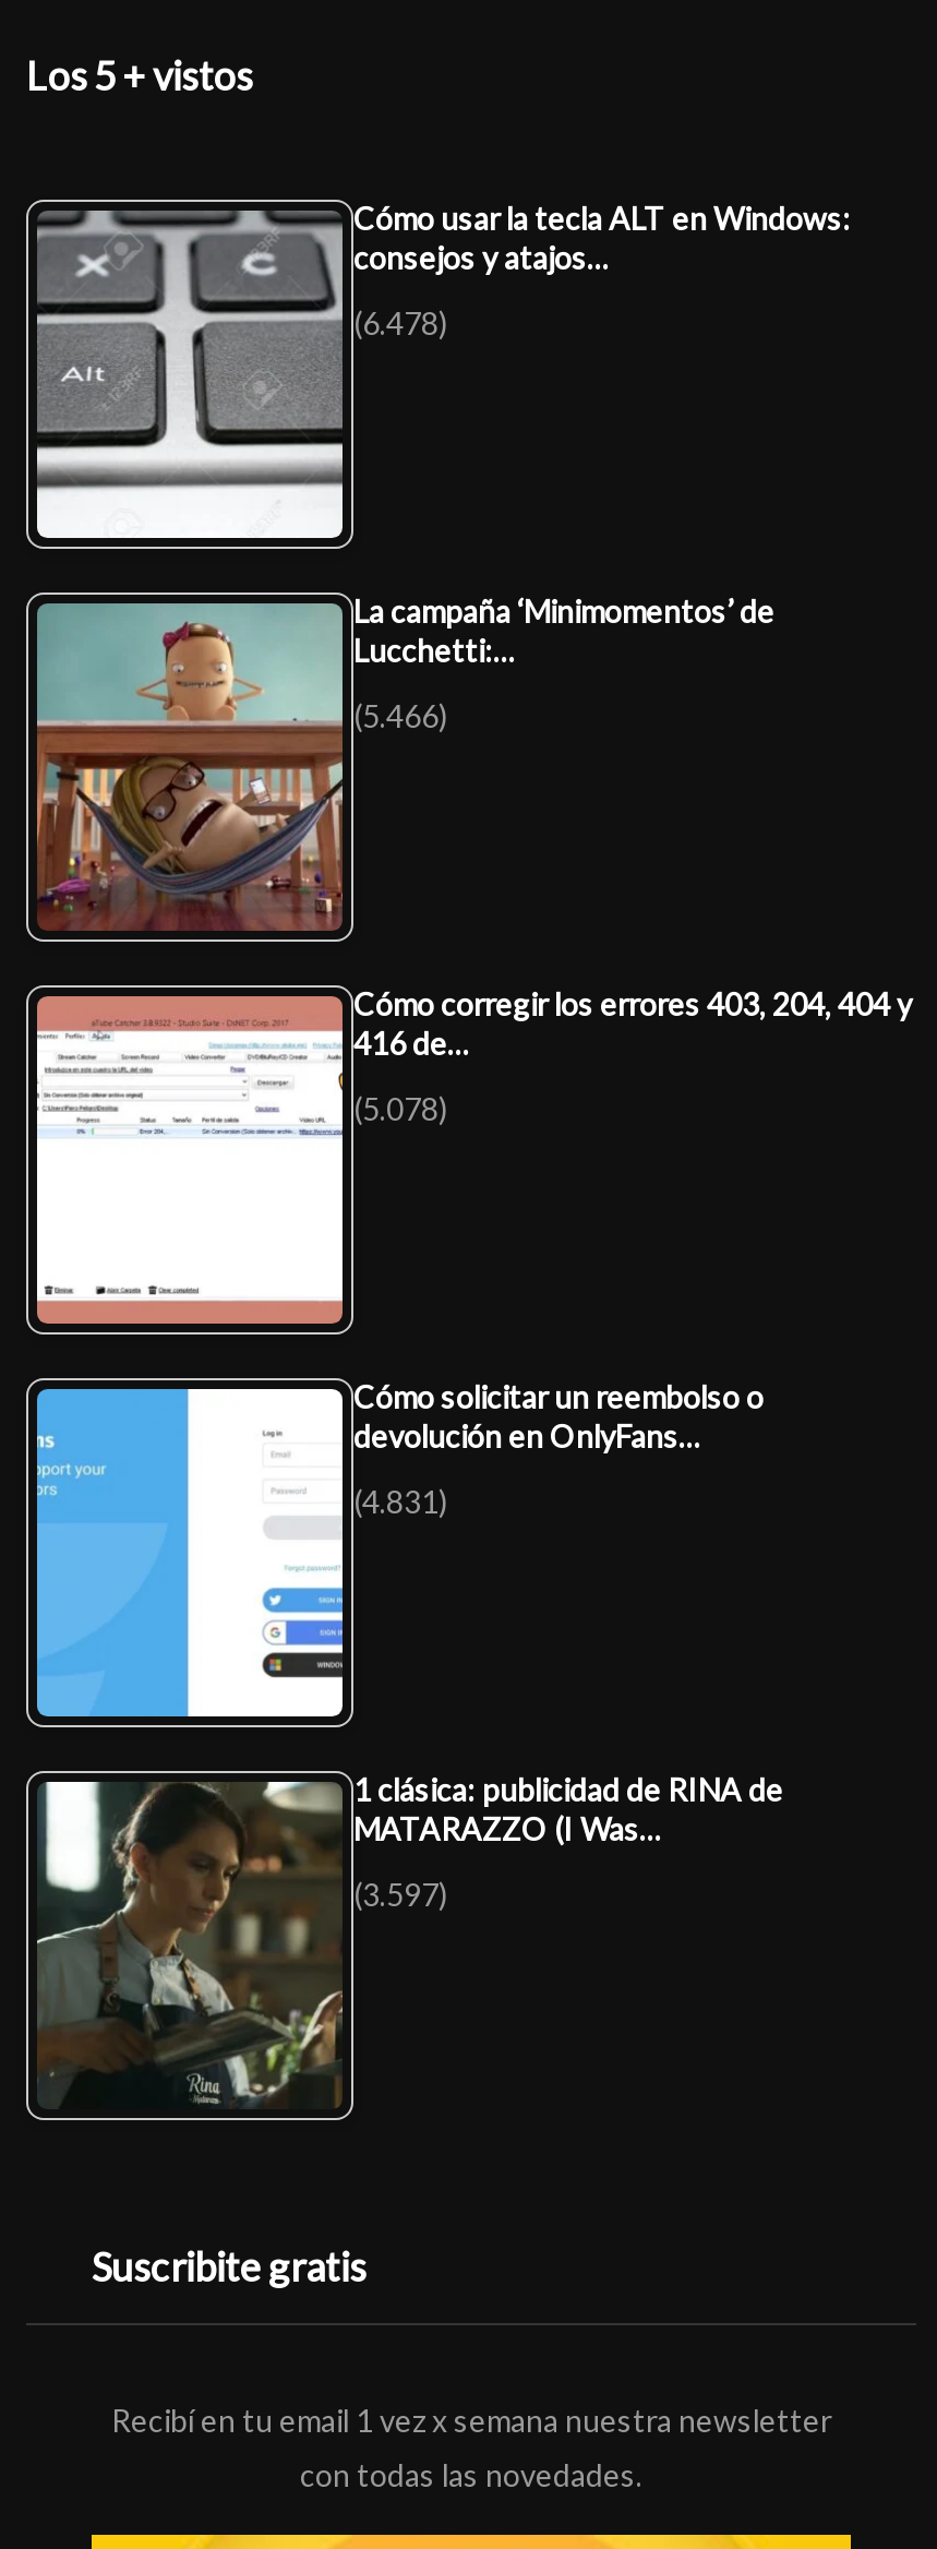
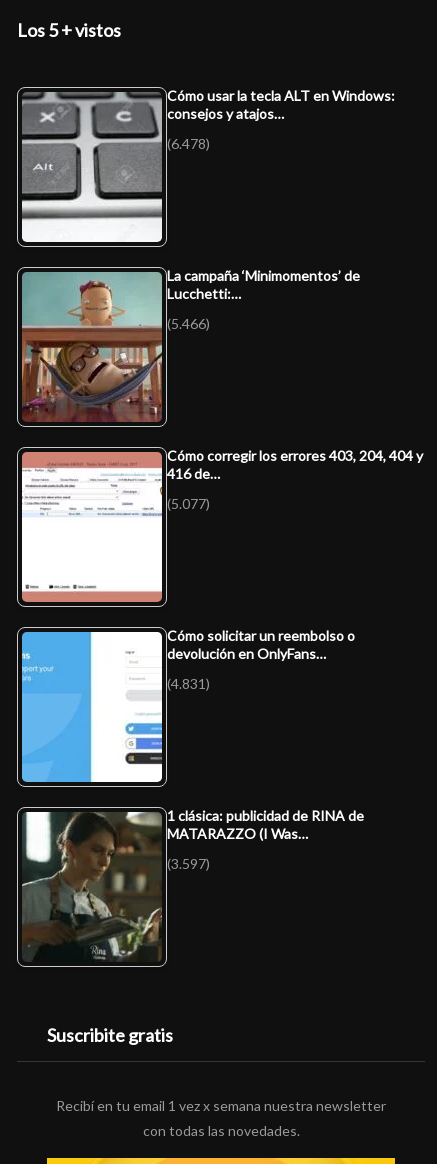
[353,1090,447,1127] (5.078) -> [167,495,210,512] (5.077)

